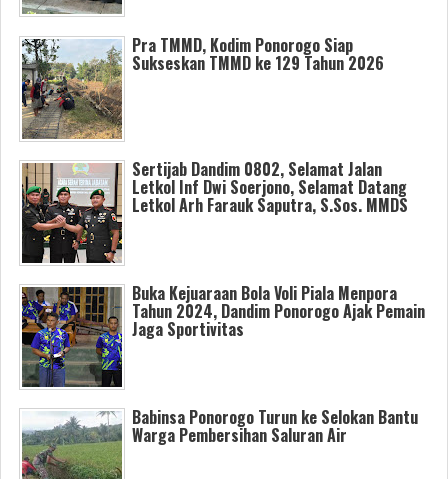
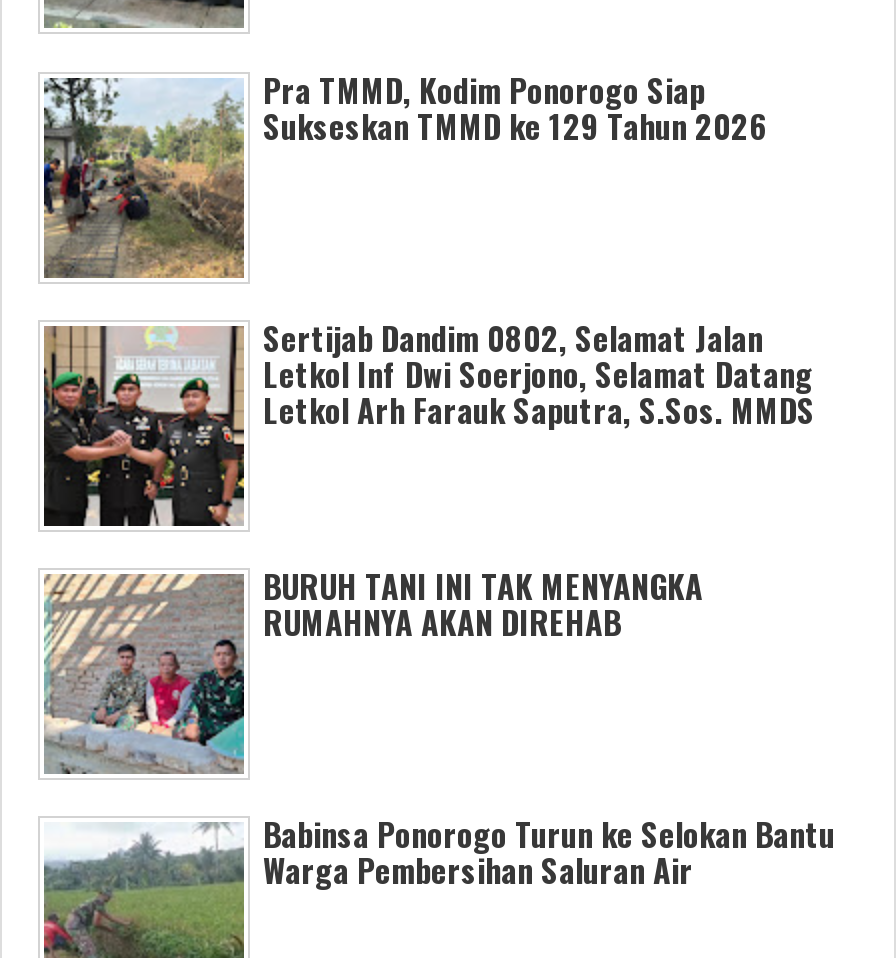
[21,281,424,387] [image] | Buka Kejuaraan Bola Voli Piala Menpora | Tahun 2024, Dandim Ponorogo Ajak Pemain | Jaga Sportivitas -> [44,562,703,774] [image] | BURUH TANI INI TAK MENYANGKA | RUMAHNYA AKAN DIREHAB

